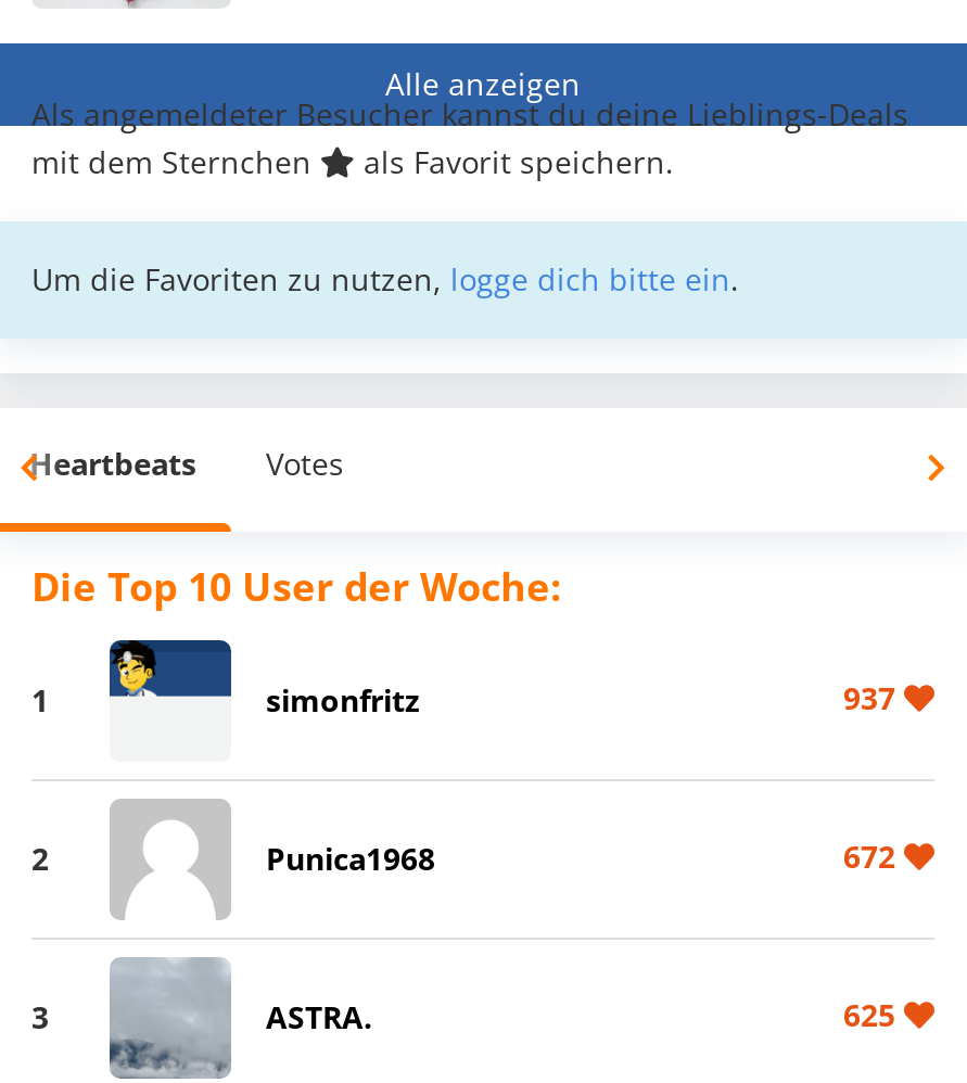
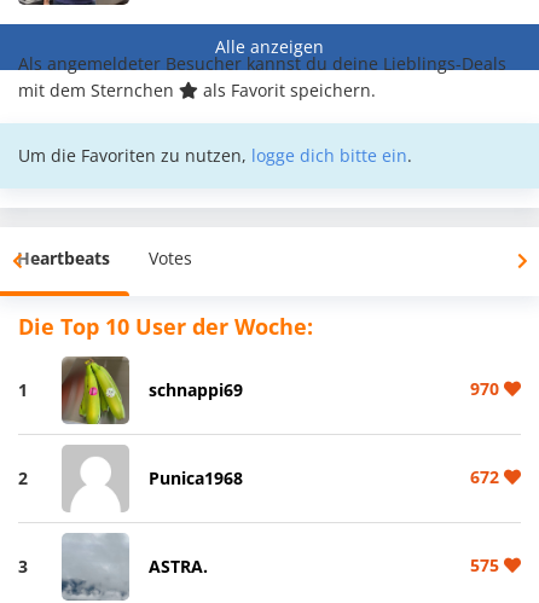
[107,638,895,762] [image] | simonfritz | 937 -> [60,355,499,425] [image] | schnappi69 | 970
[843,993,895,1034] 625 -> [470,553,499,576] 575

